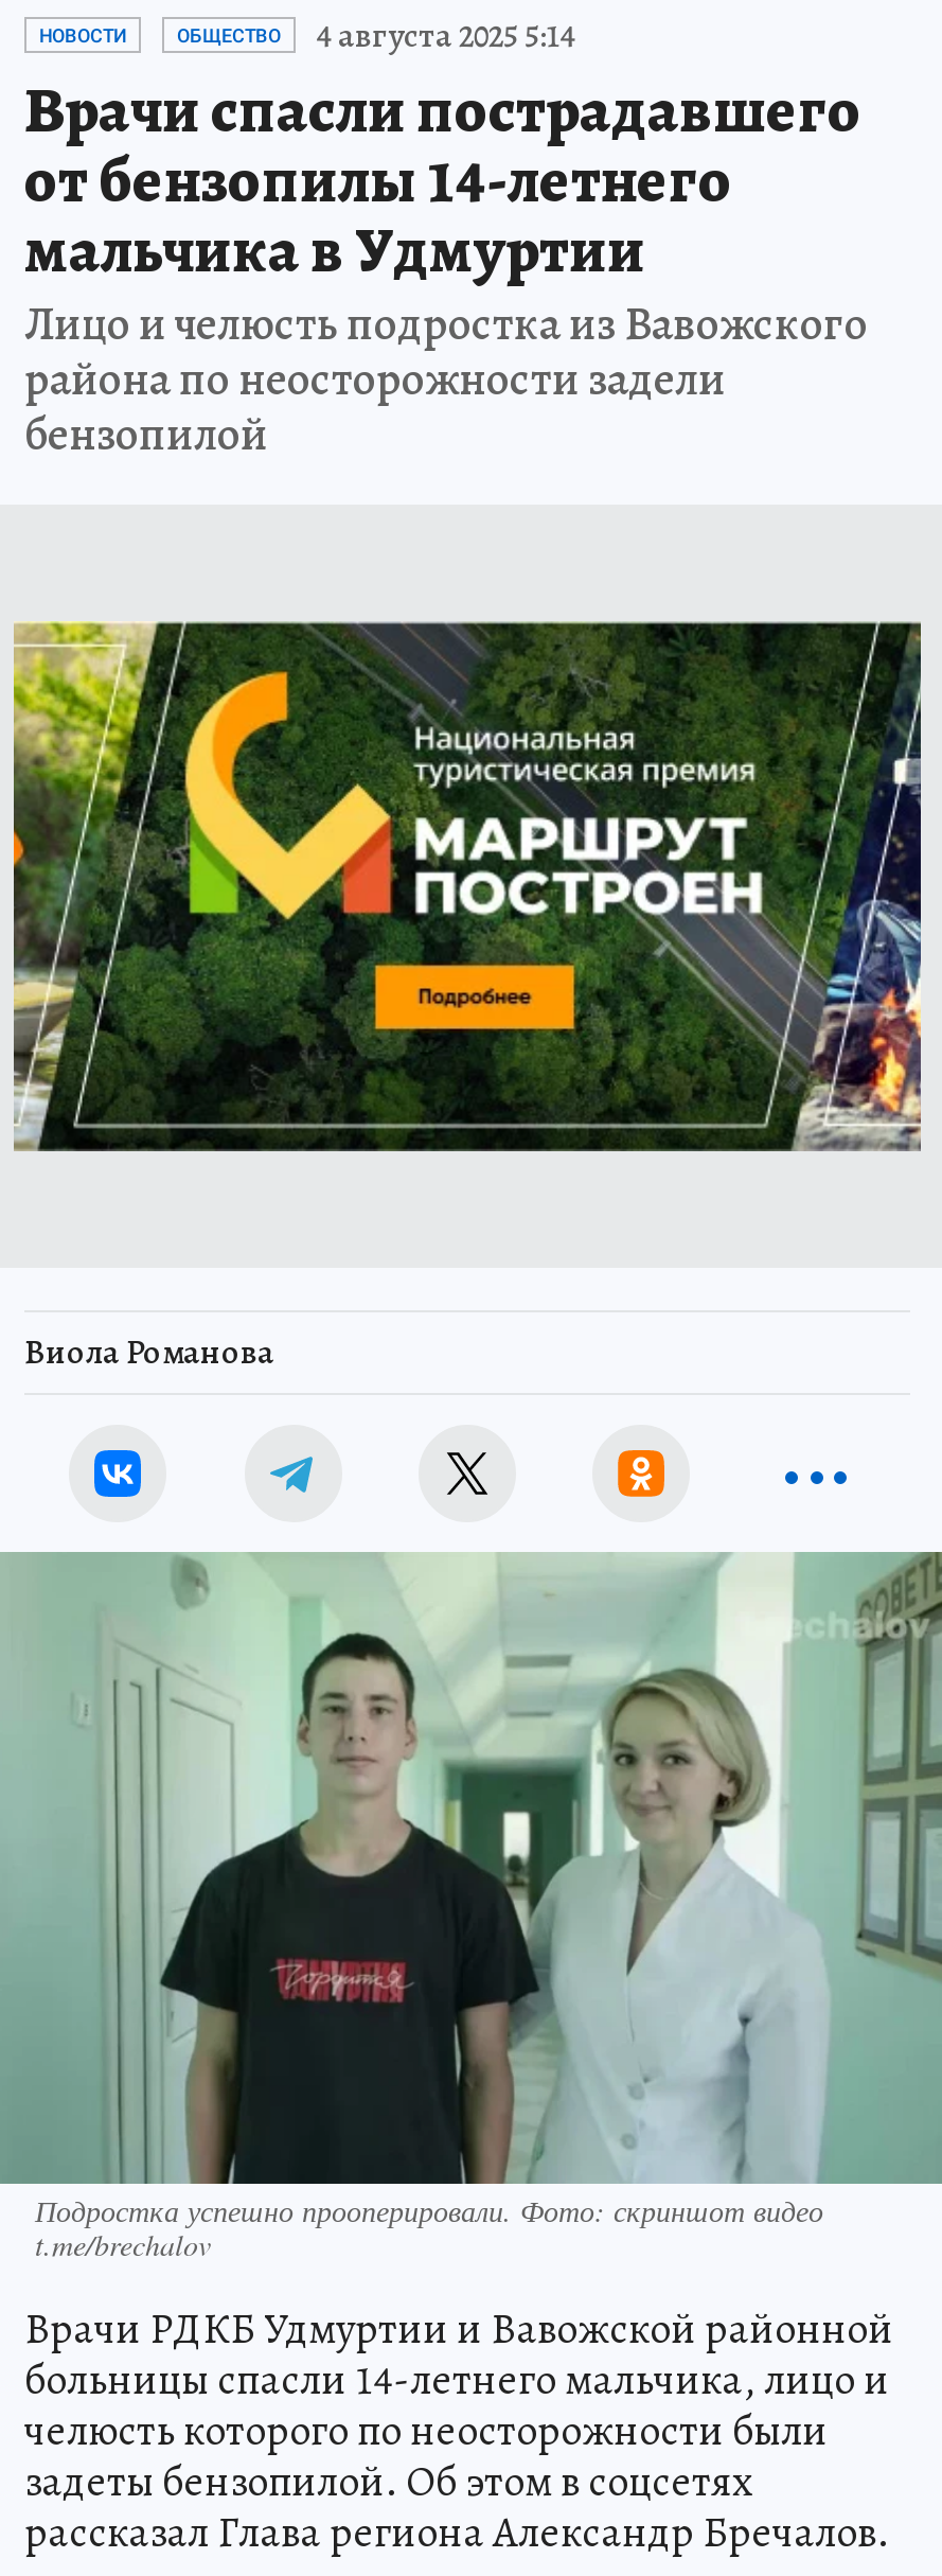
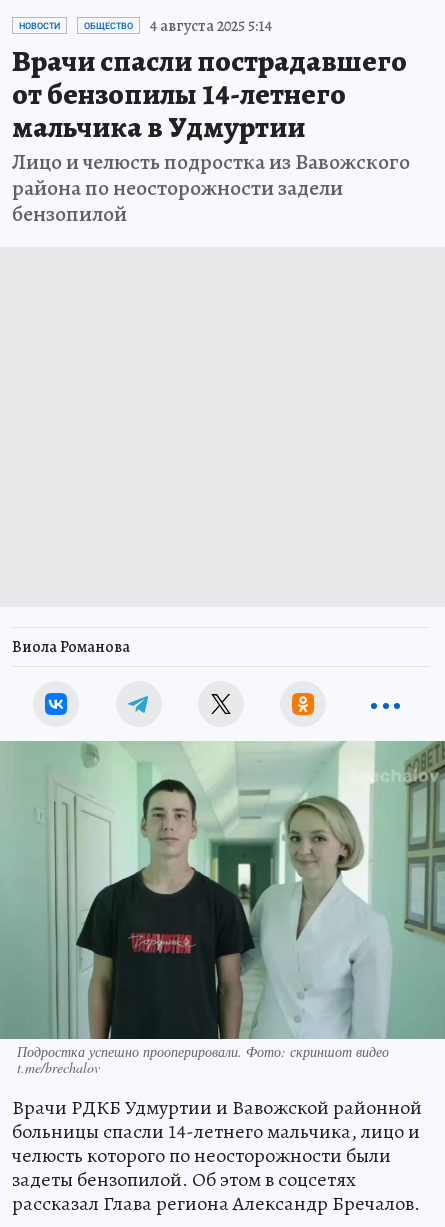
[12,619,923,1153] [image] -> none

